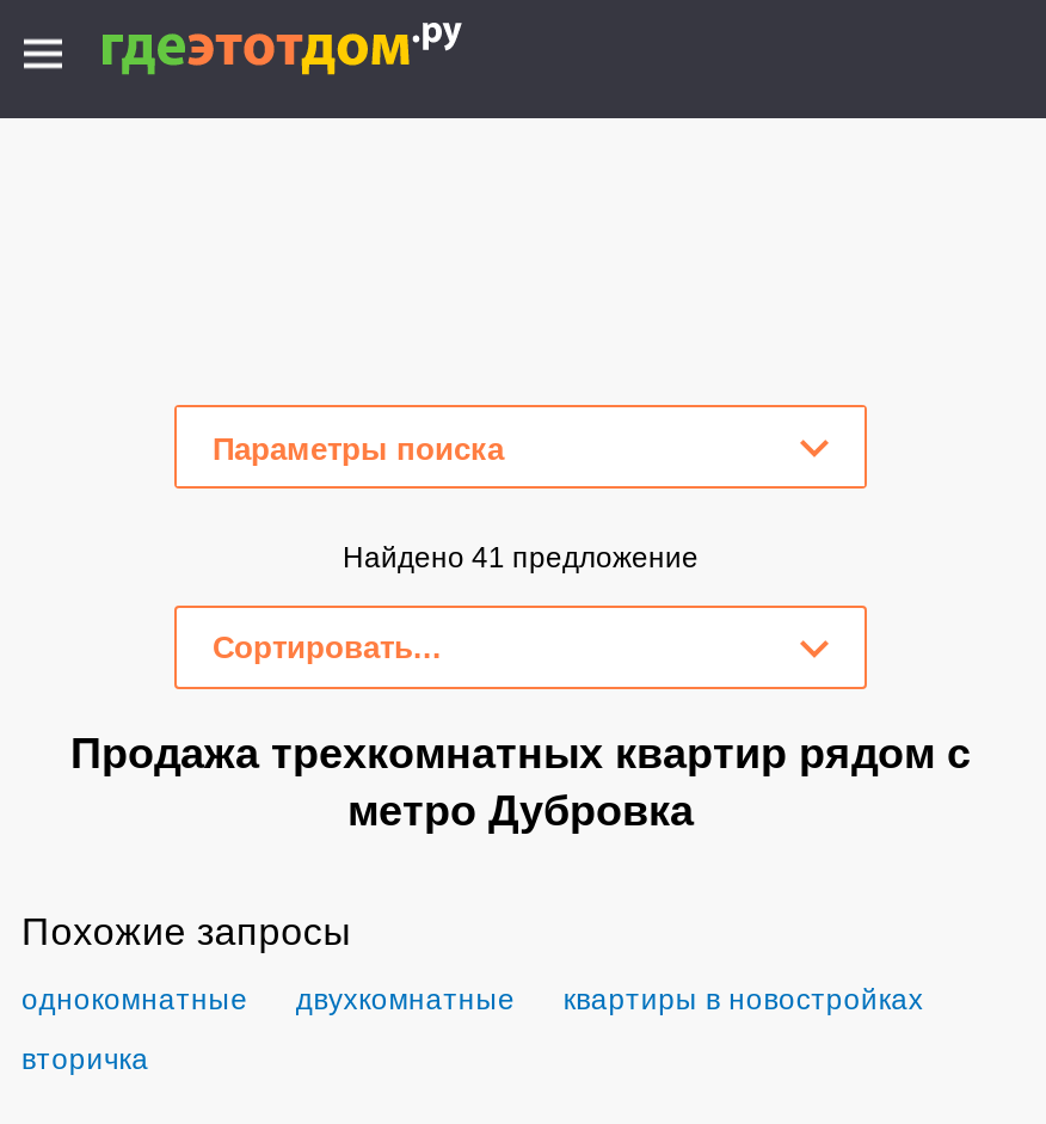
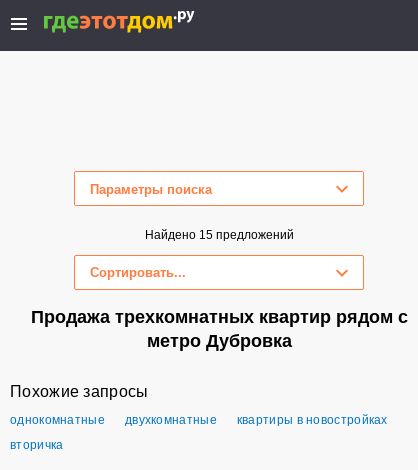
[343,541,699,575] Найдено 41 предложение -> [144,228,293,242] Найдено 15 предложений

